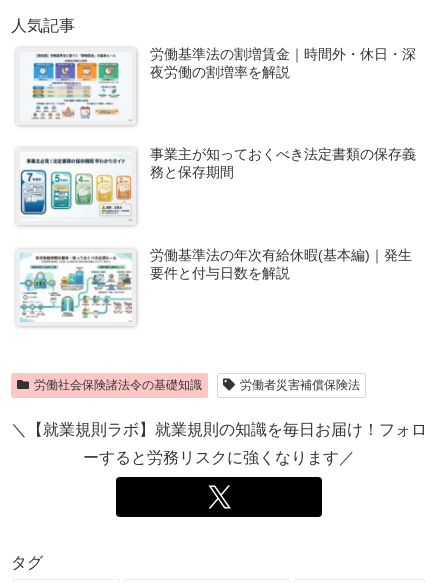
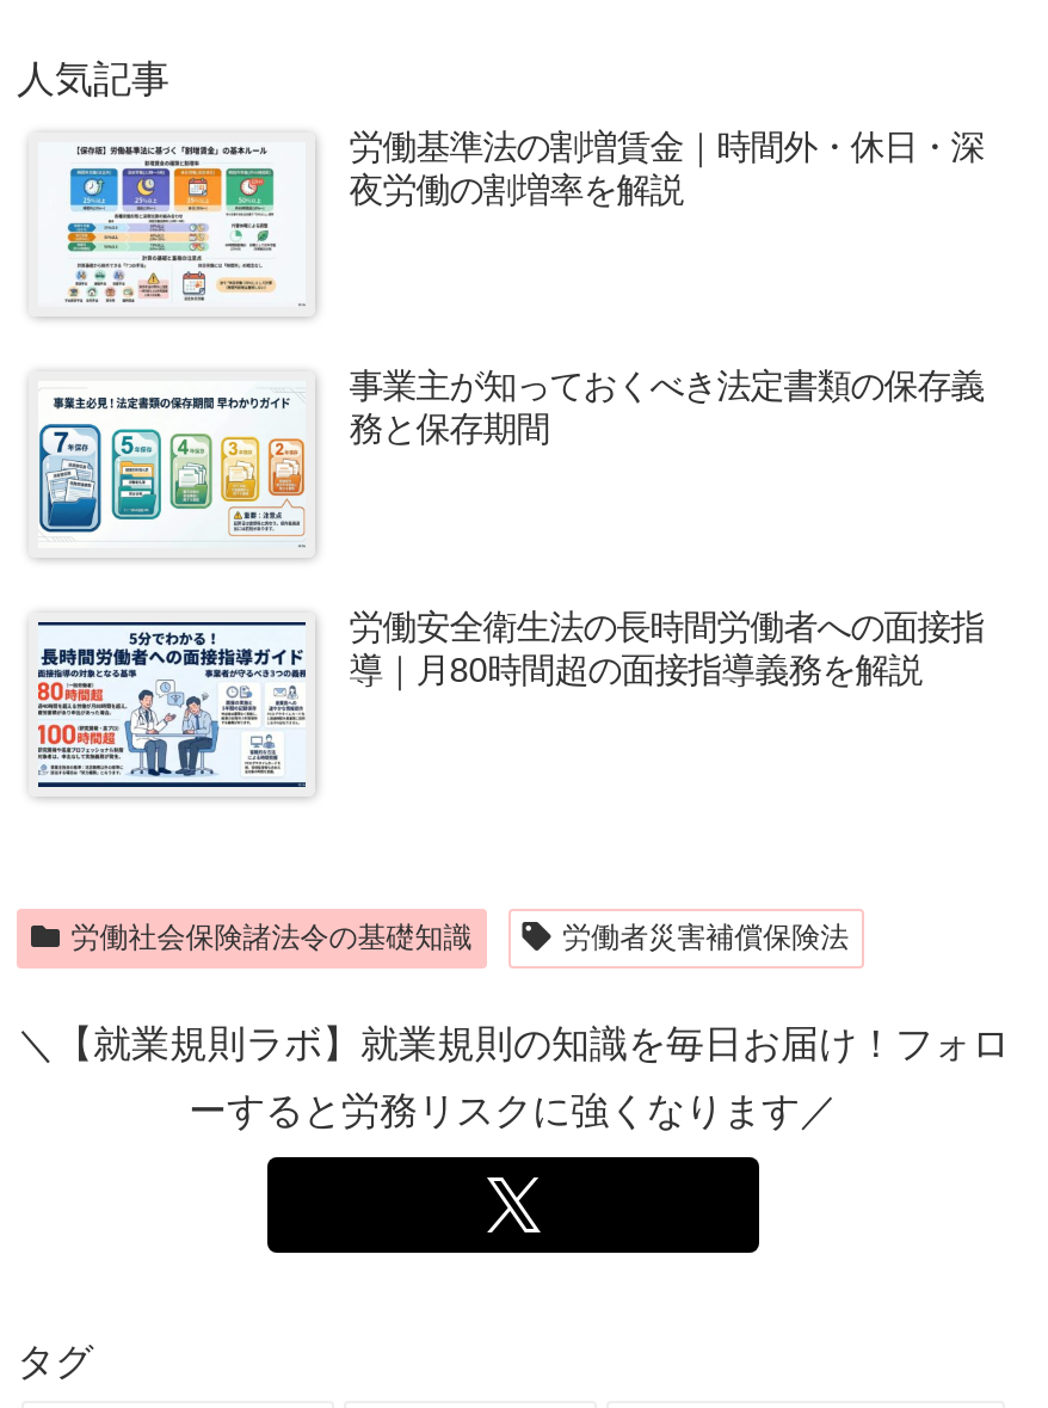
[20,247,412,322] [image] | 労働基準法の年次有給休暇(基本編)｜発生 | 要件と付与日数を解説 -> [36,607,984,791] [image] | 労働安全衛生法の長時間労働者への面接指 | 導｜月80時間超の面接指導義務を解説

